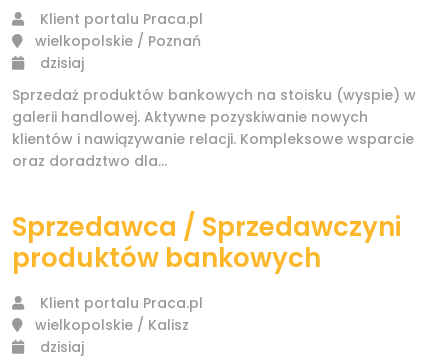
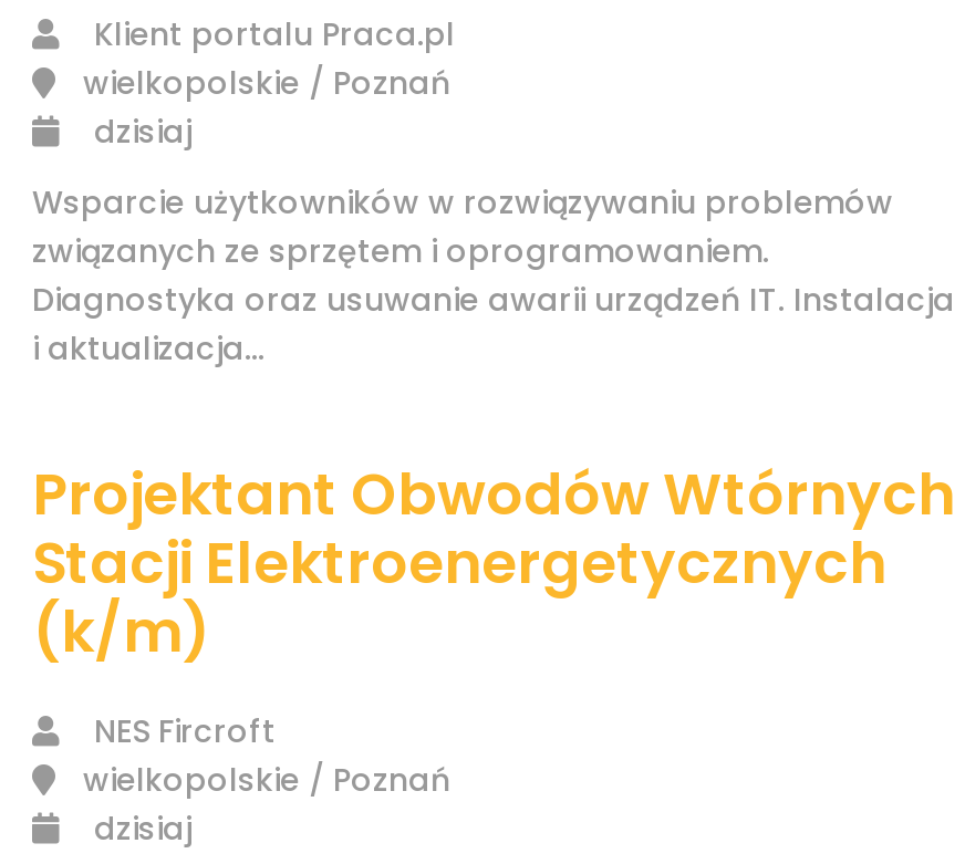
[12,85,416,171] Sprzedaż produktów bankowych na stoisku (wyspie) w | galerii handlowej. Aktywne pozyskiwanie nowych | klientów i nawiązywanie relacji. Kompleksowe wsparcie | oraz doradztwo dla... -> [32,180,955,371] Wsparcie użytkowników w rozwiązywaniu problemów | związanych ze sprzętem i oprogramowaniem. | Diagnostyka oraz usuwanie awarii urządzeń IT. Instalacja | i aktualizacja...
[12,209,401,276] Sprzedawca / Sprzedawczyni | produktów bankowych -> [32,455,955,672] Projektant Obwodów Wtórnych | Stacji Elektroenergetycznych | (k/m)
[23,293,203,335] Klient portalu Praca.pl | wielkopolskie / Kalisz -> [56,709,450,802] NES Fircroft | wielkopolskie / Poznań

